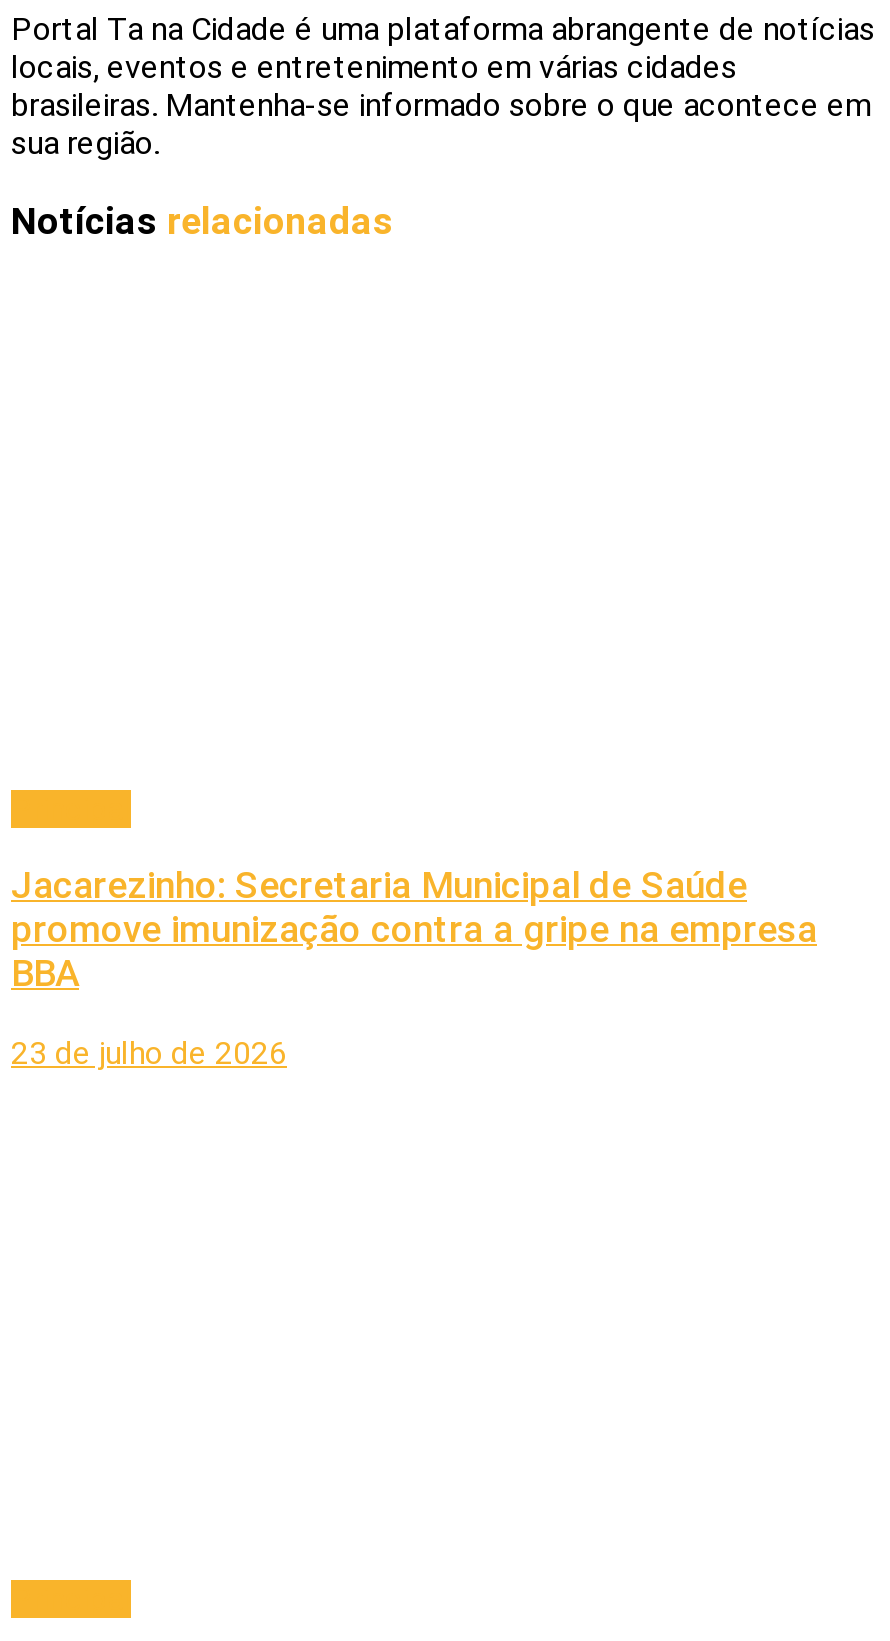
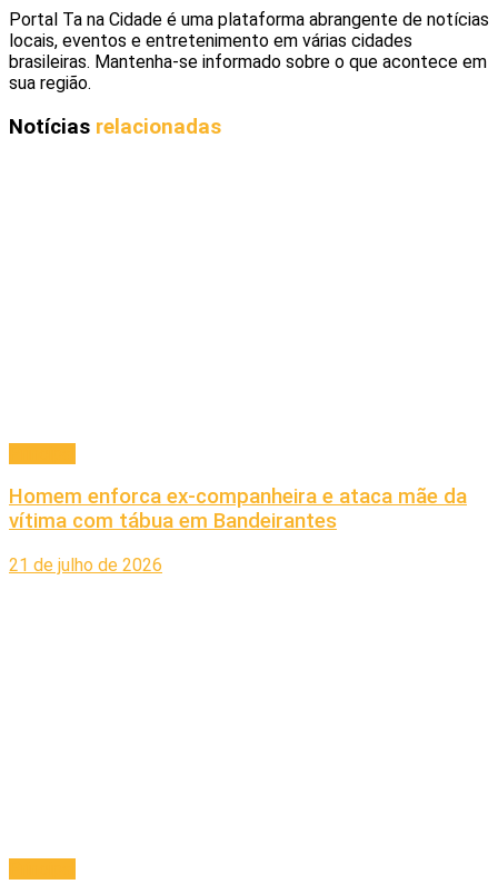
[11,865,817,997] Jacarezinho: Secretaria Municipal de Saúde | promove imunização contra a gripe na empresa | BBA -> [9,485,467,534] Homem enforca ex-companheira e ataca mãe da | vítima com tábua em Bandeirantes
[11,1034,287,1072] 23 de julho de 2026 -> [9,555,162,576] 21 de julho de 2026

